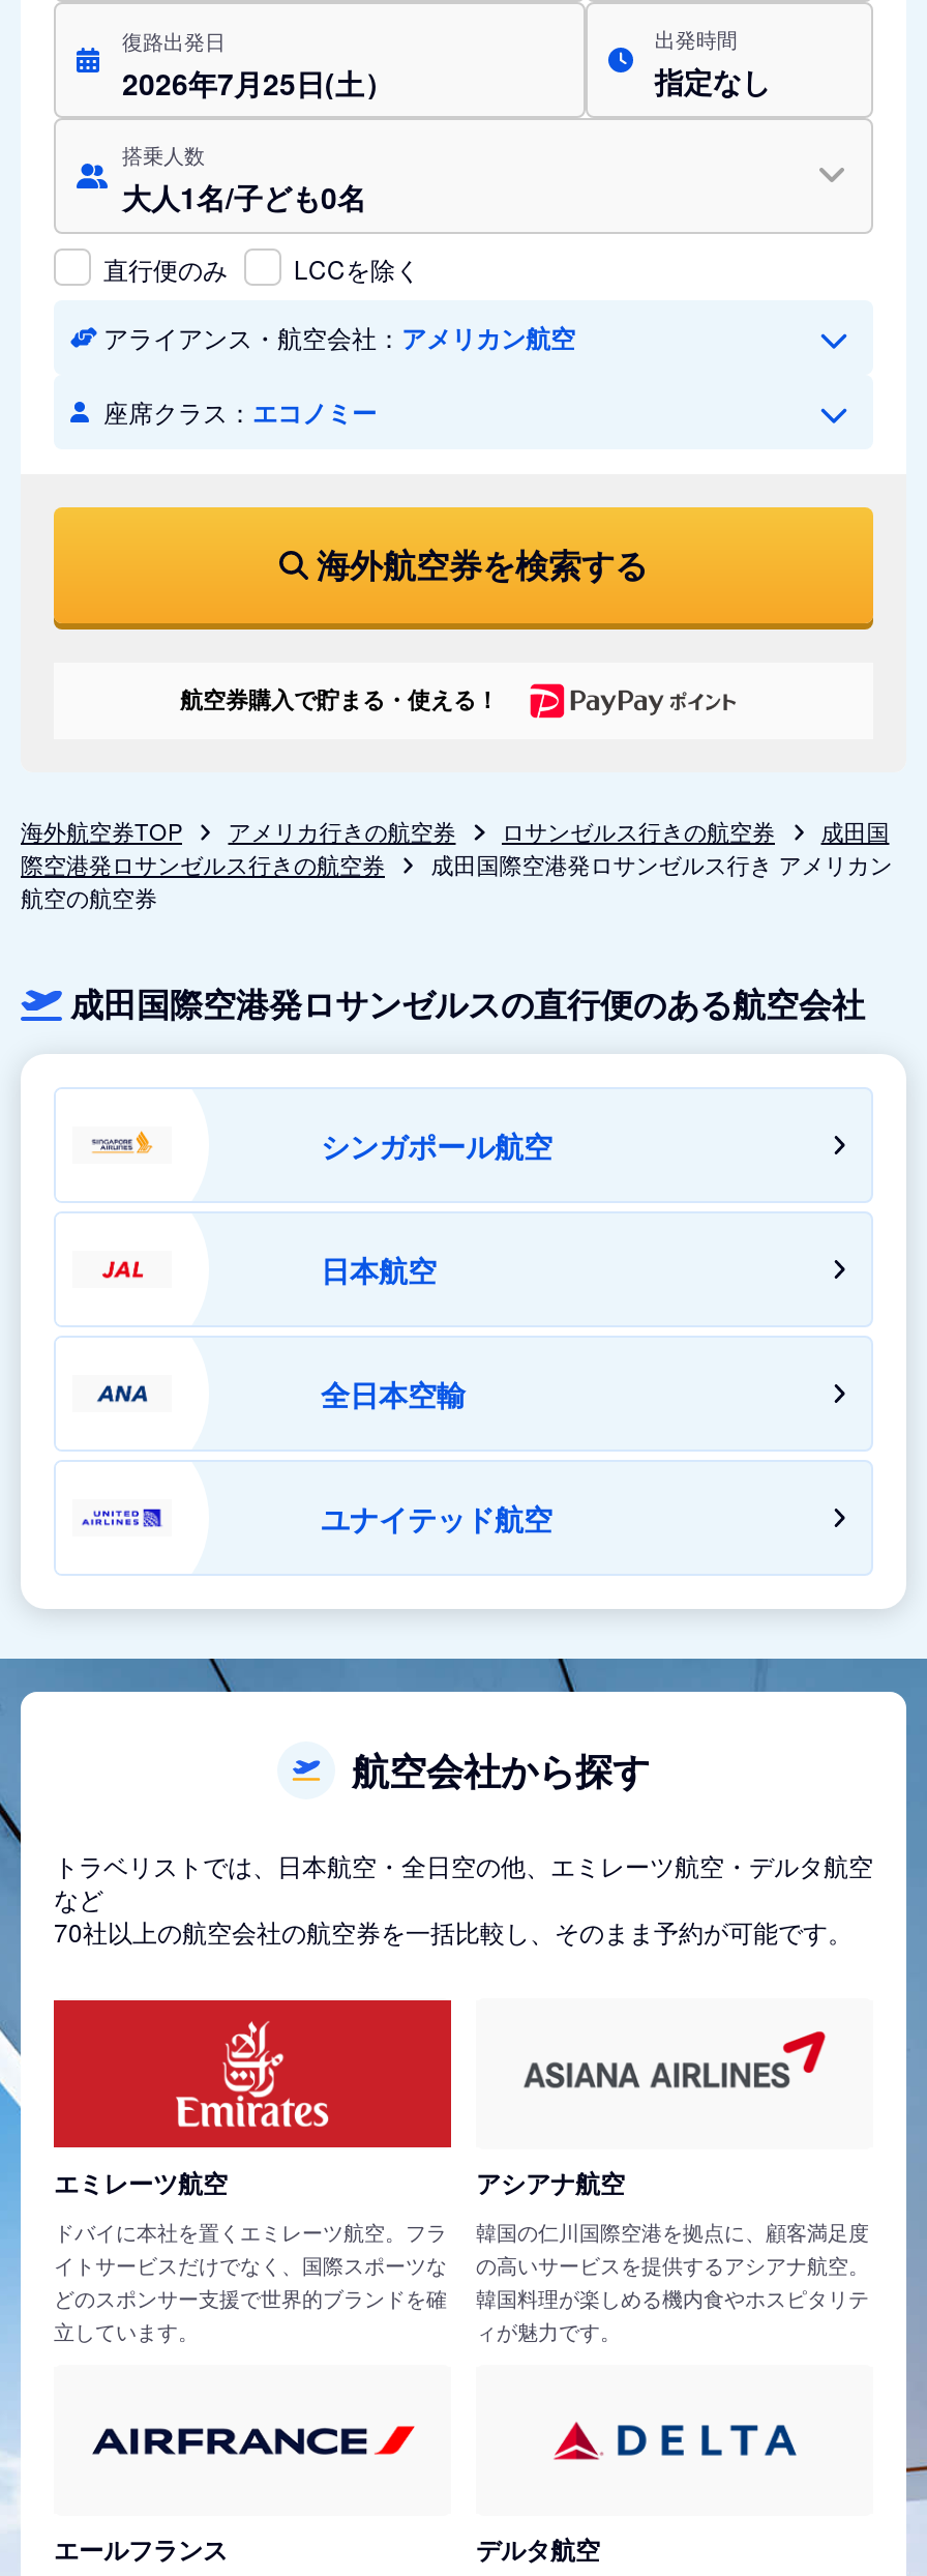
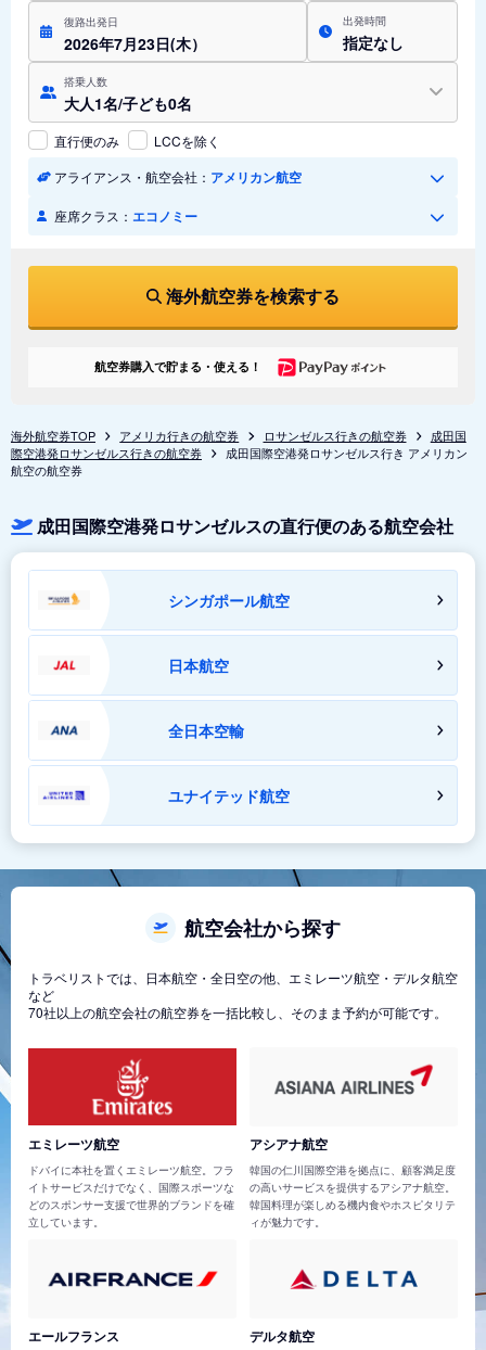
[122,62,393,104] 2026年7月25日(土） -> [64,33,206,54] 2026年7月23日(木）

